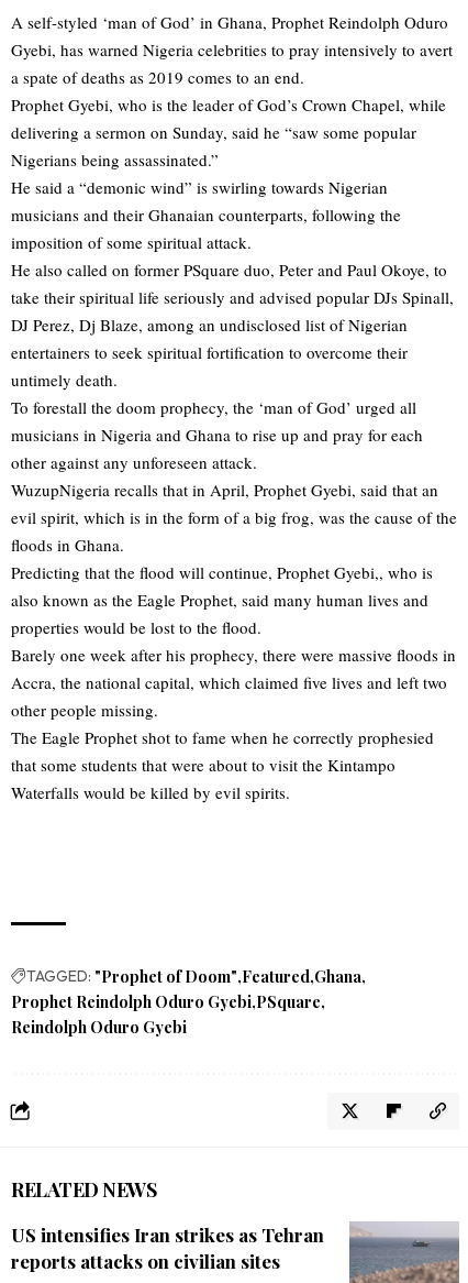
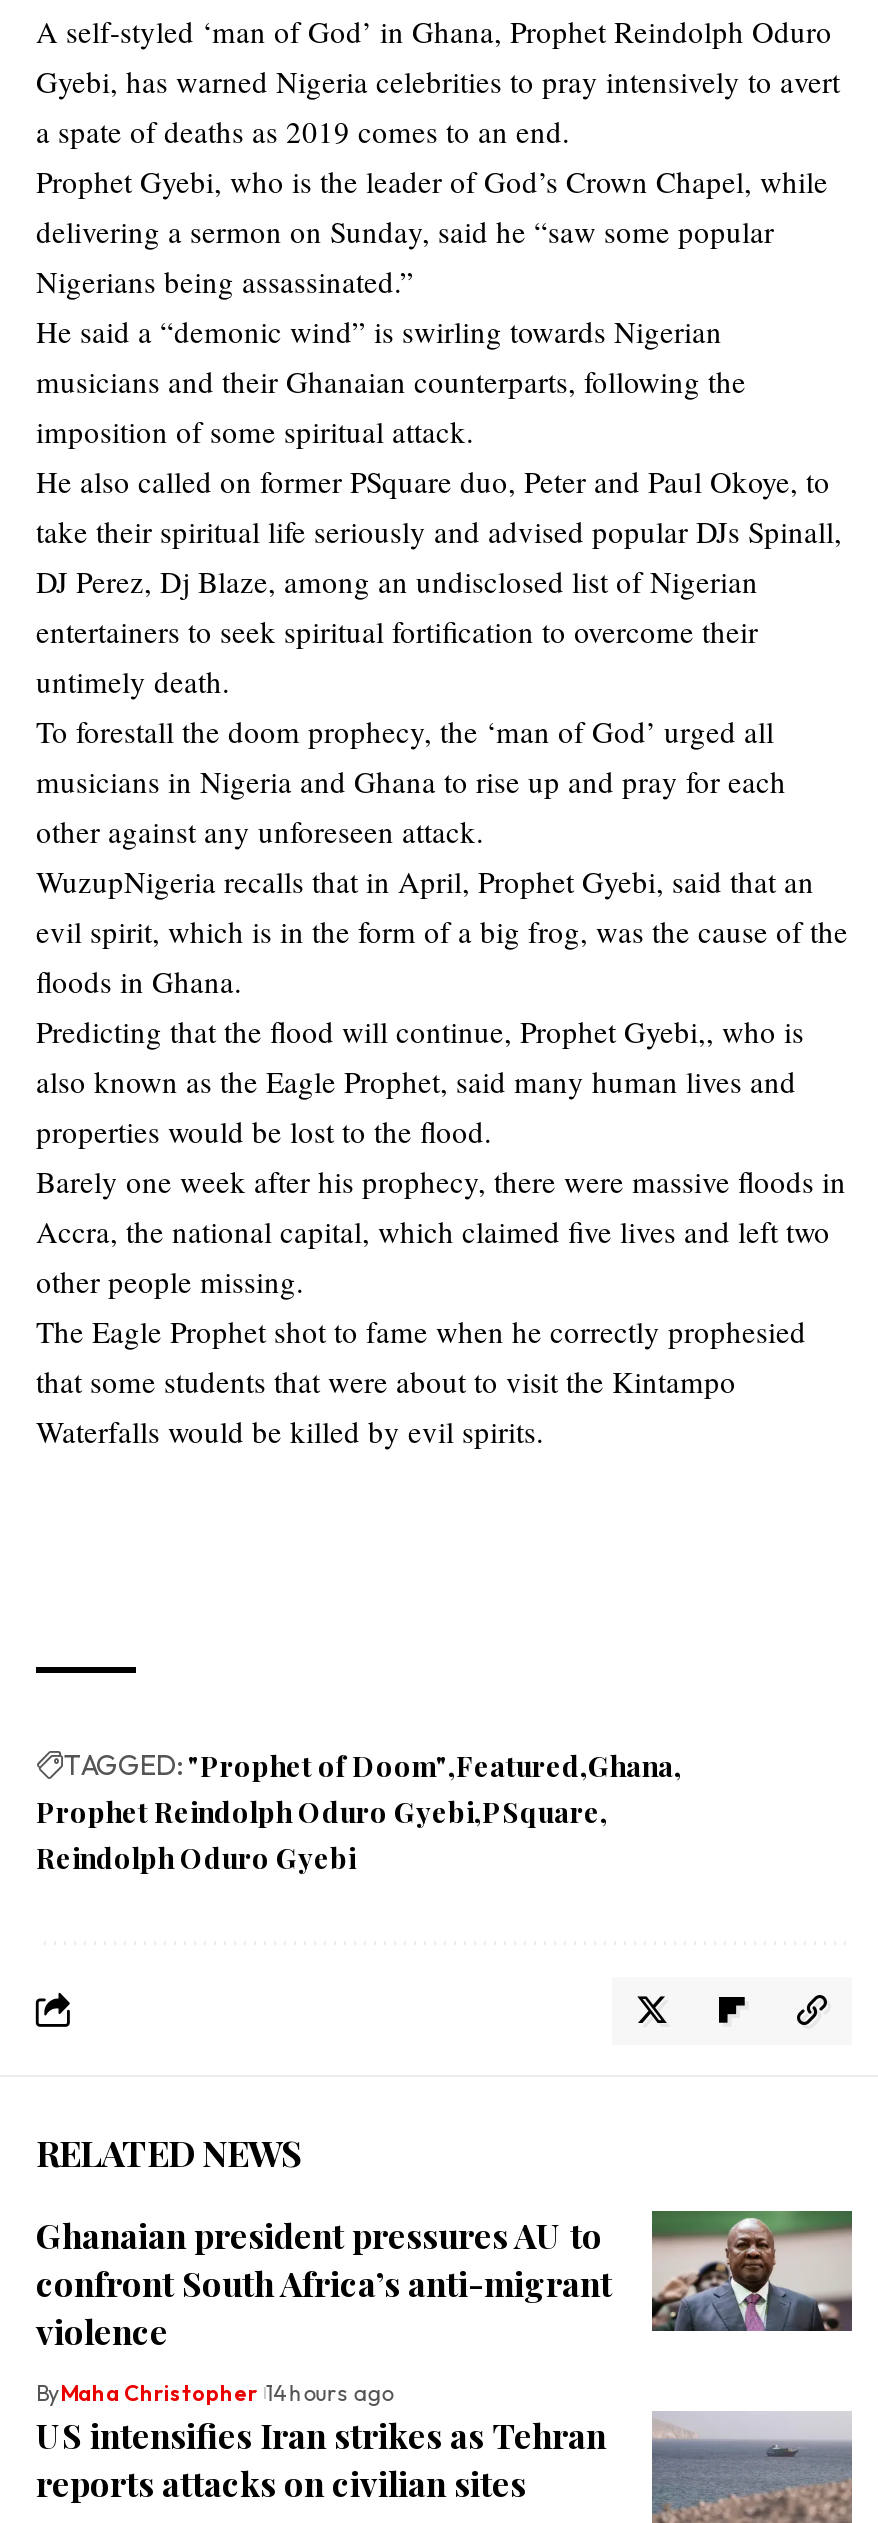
none -> [36,2209,854,2407] [image] | Ghanaian president pressures AU to | confront South Africa’s anti-migrant | violence | ByMaha Christopher 14 hours ago

